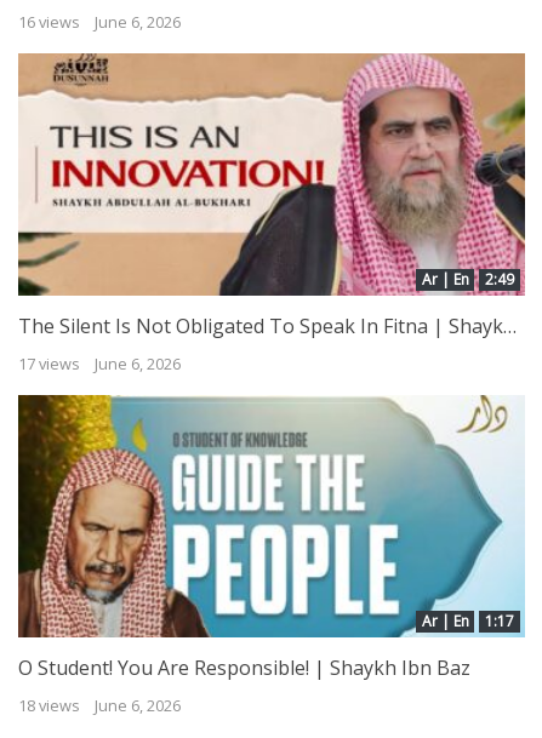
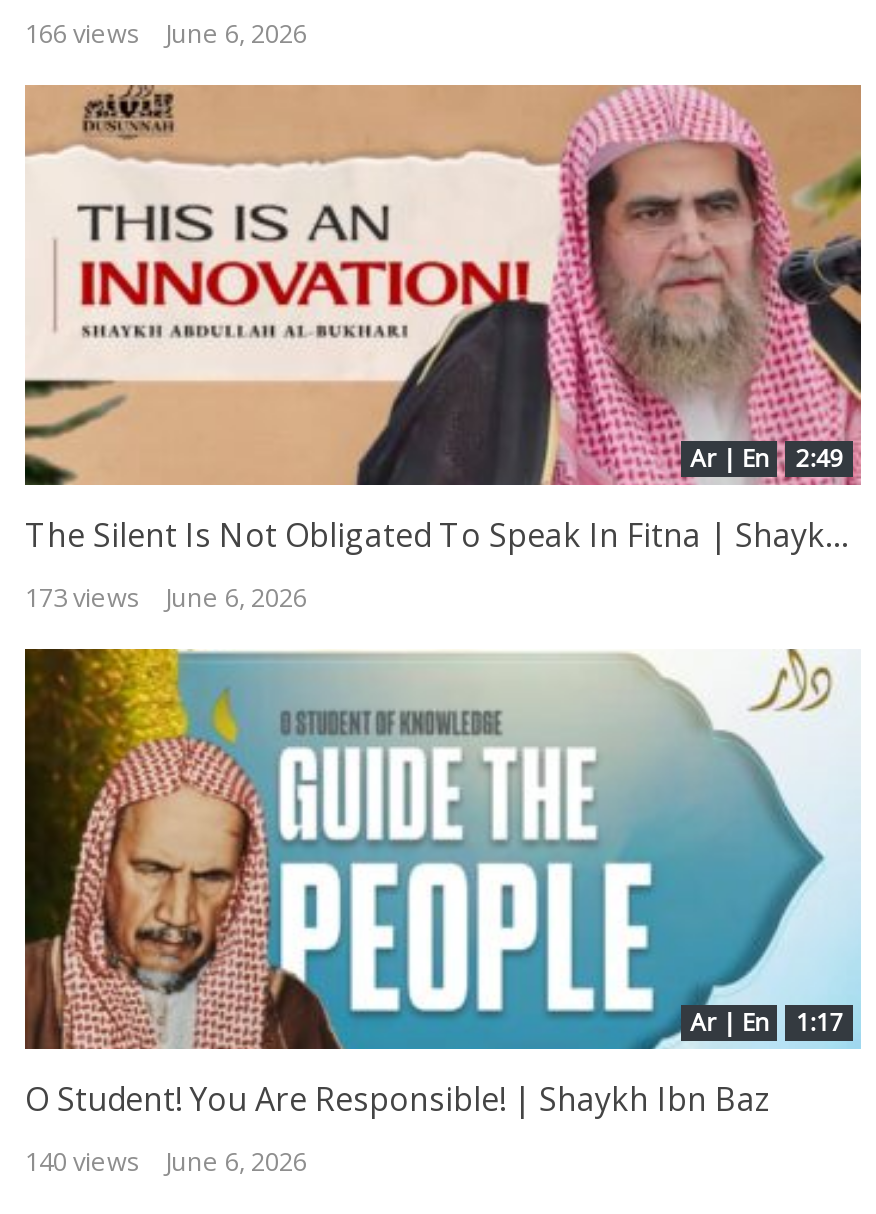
[18,10,181,32] 16 views June 6, 2026 -> [25,14,307,50] 166 views June 6, 2026
[18,352,181,374] 17 views June 6, 2026 -> [25,578,307,614] 173 views June 6, 2026
[18,694,181,716] 18 views June 6, 2026 -> [25,1142,307,1178] 140 views June 6, 2026

